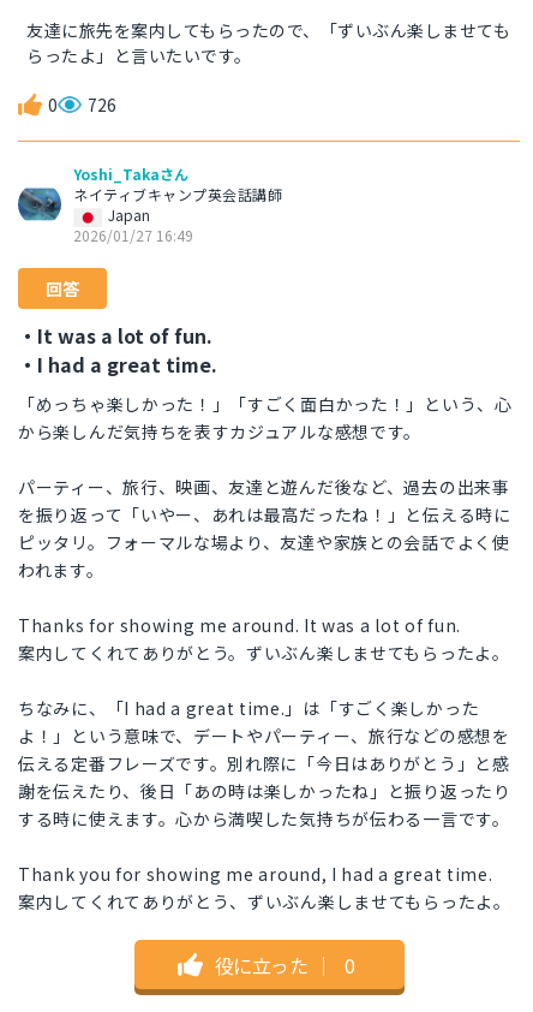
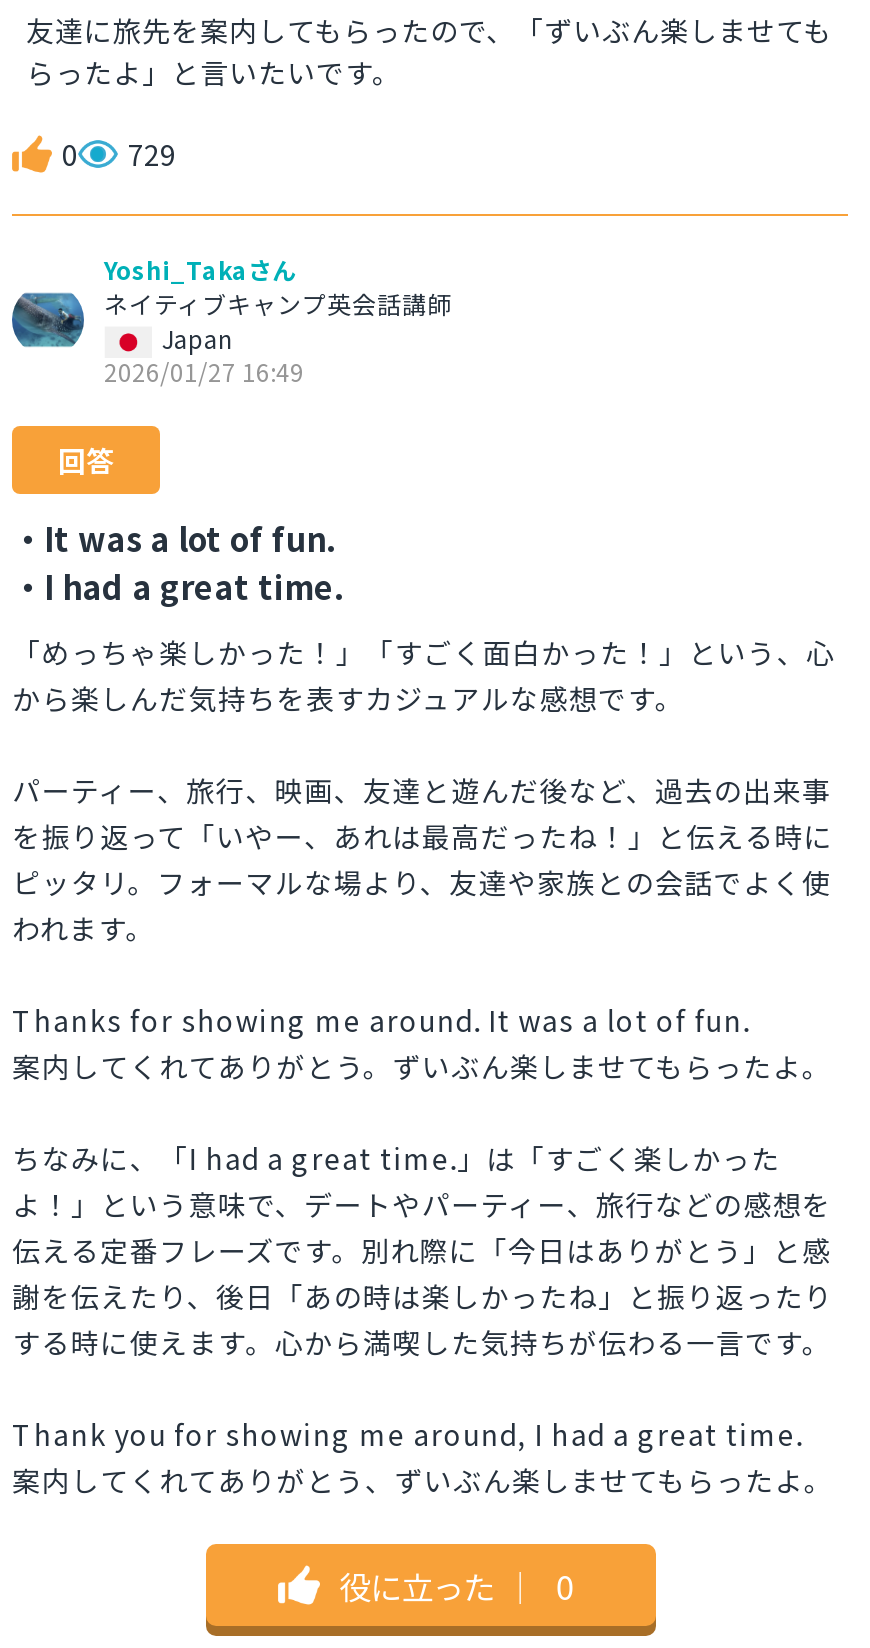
[48,93,116,117] 0 726 -> [62,135,176,175] 0 729

